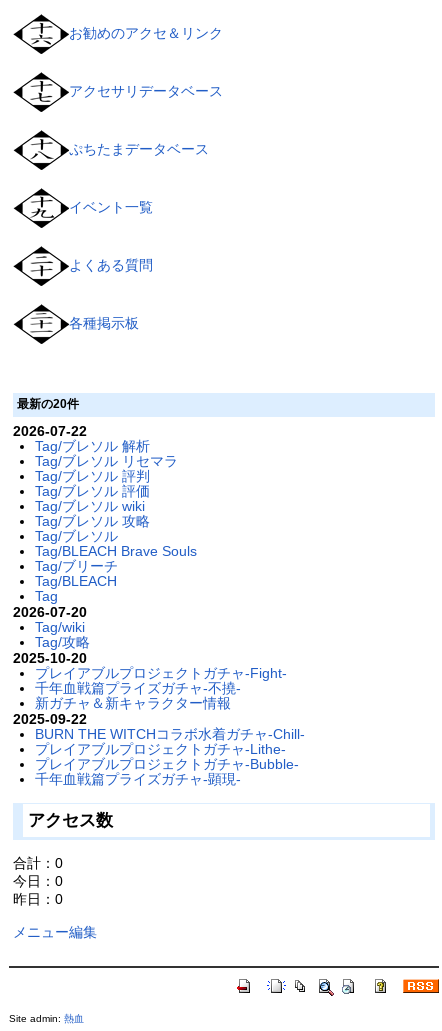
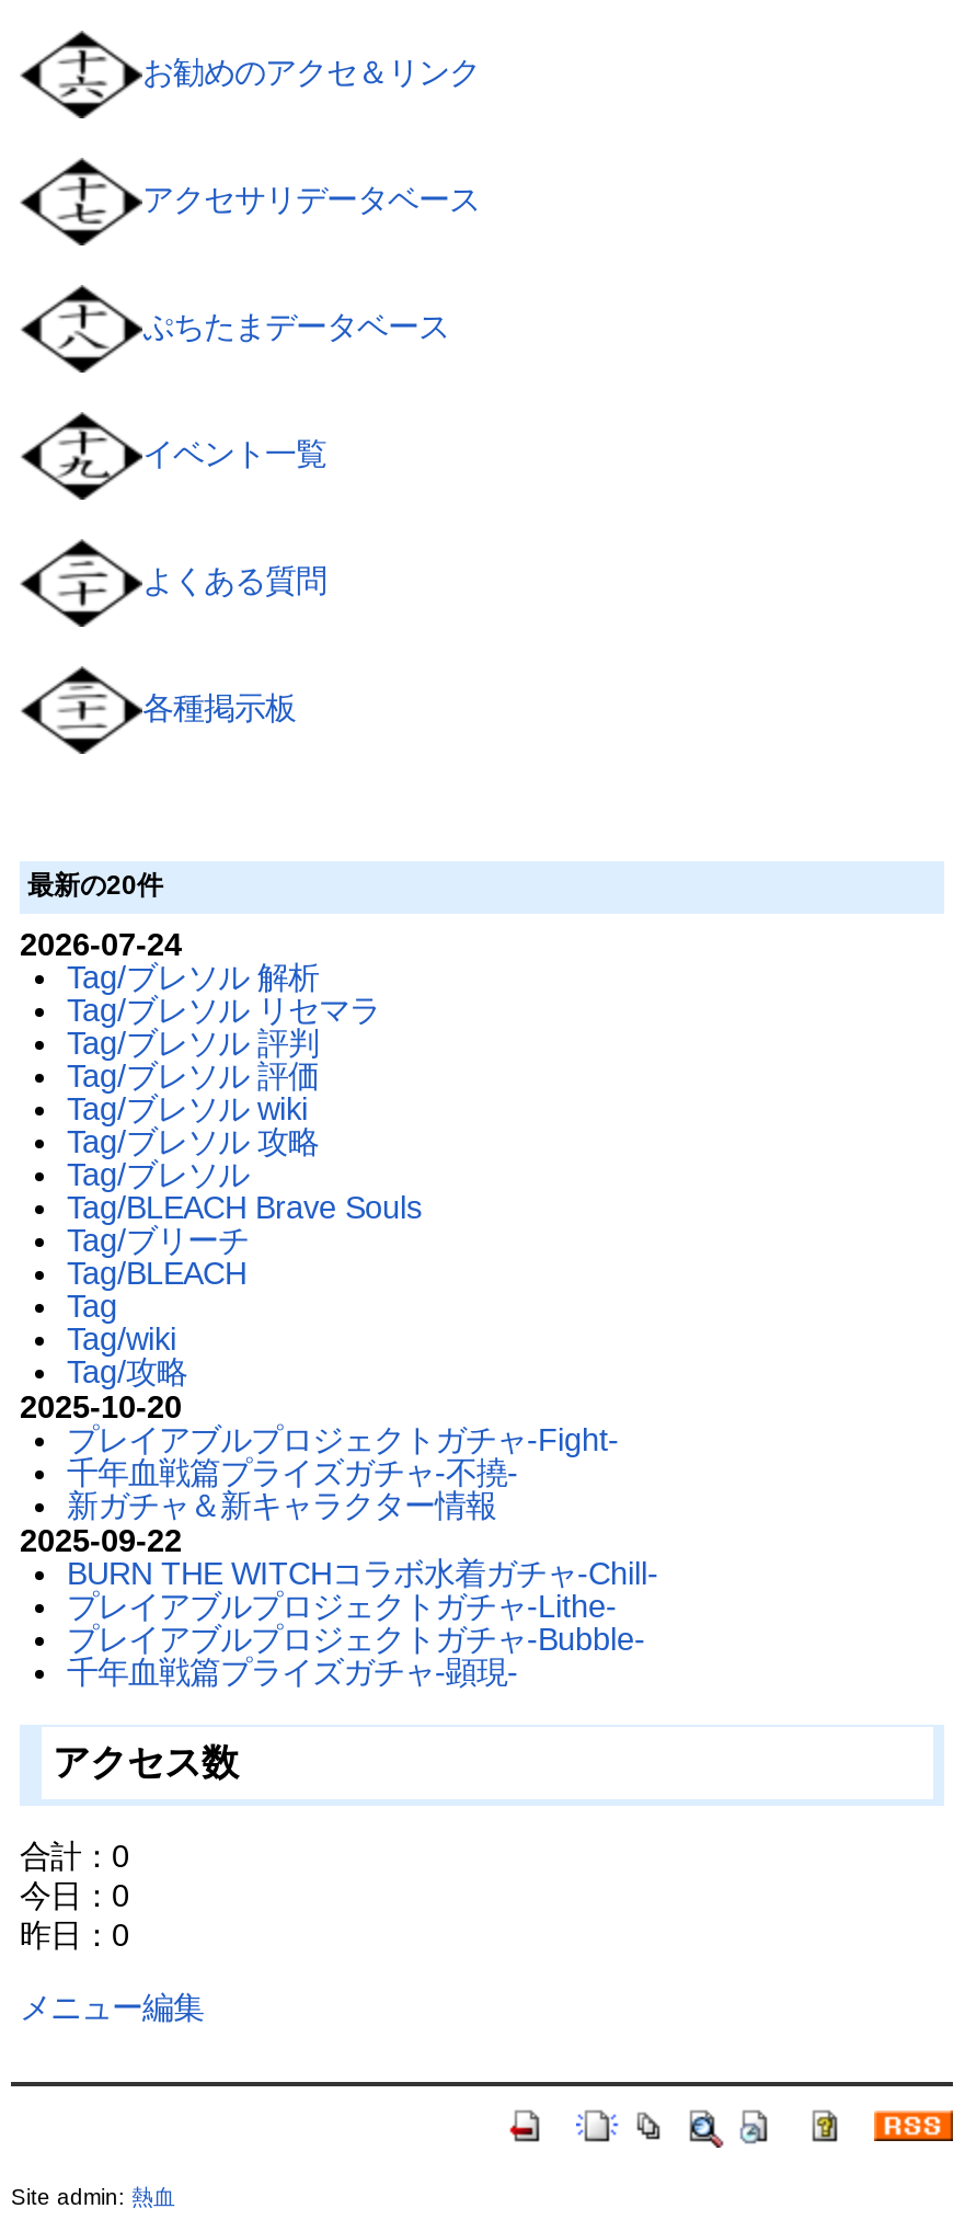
[13,423,87,439] 2026-07-22 -> [20,927,182,962] 2026-07-24
[13,604,87,620] 2026-07-20 -> none

